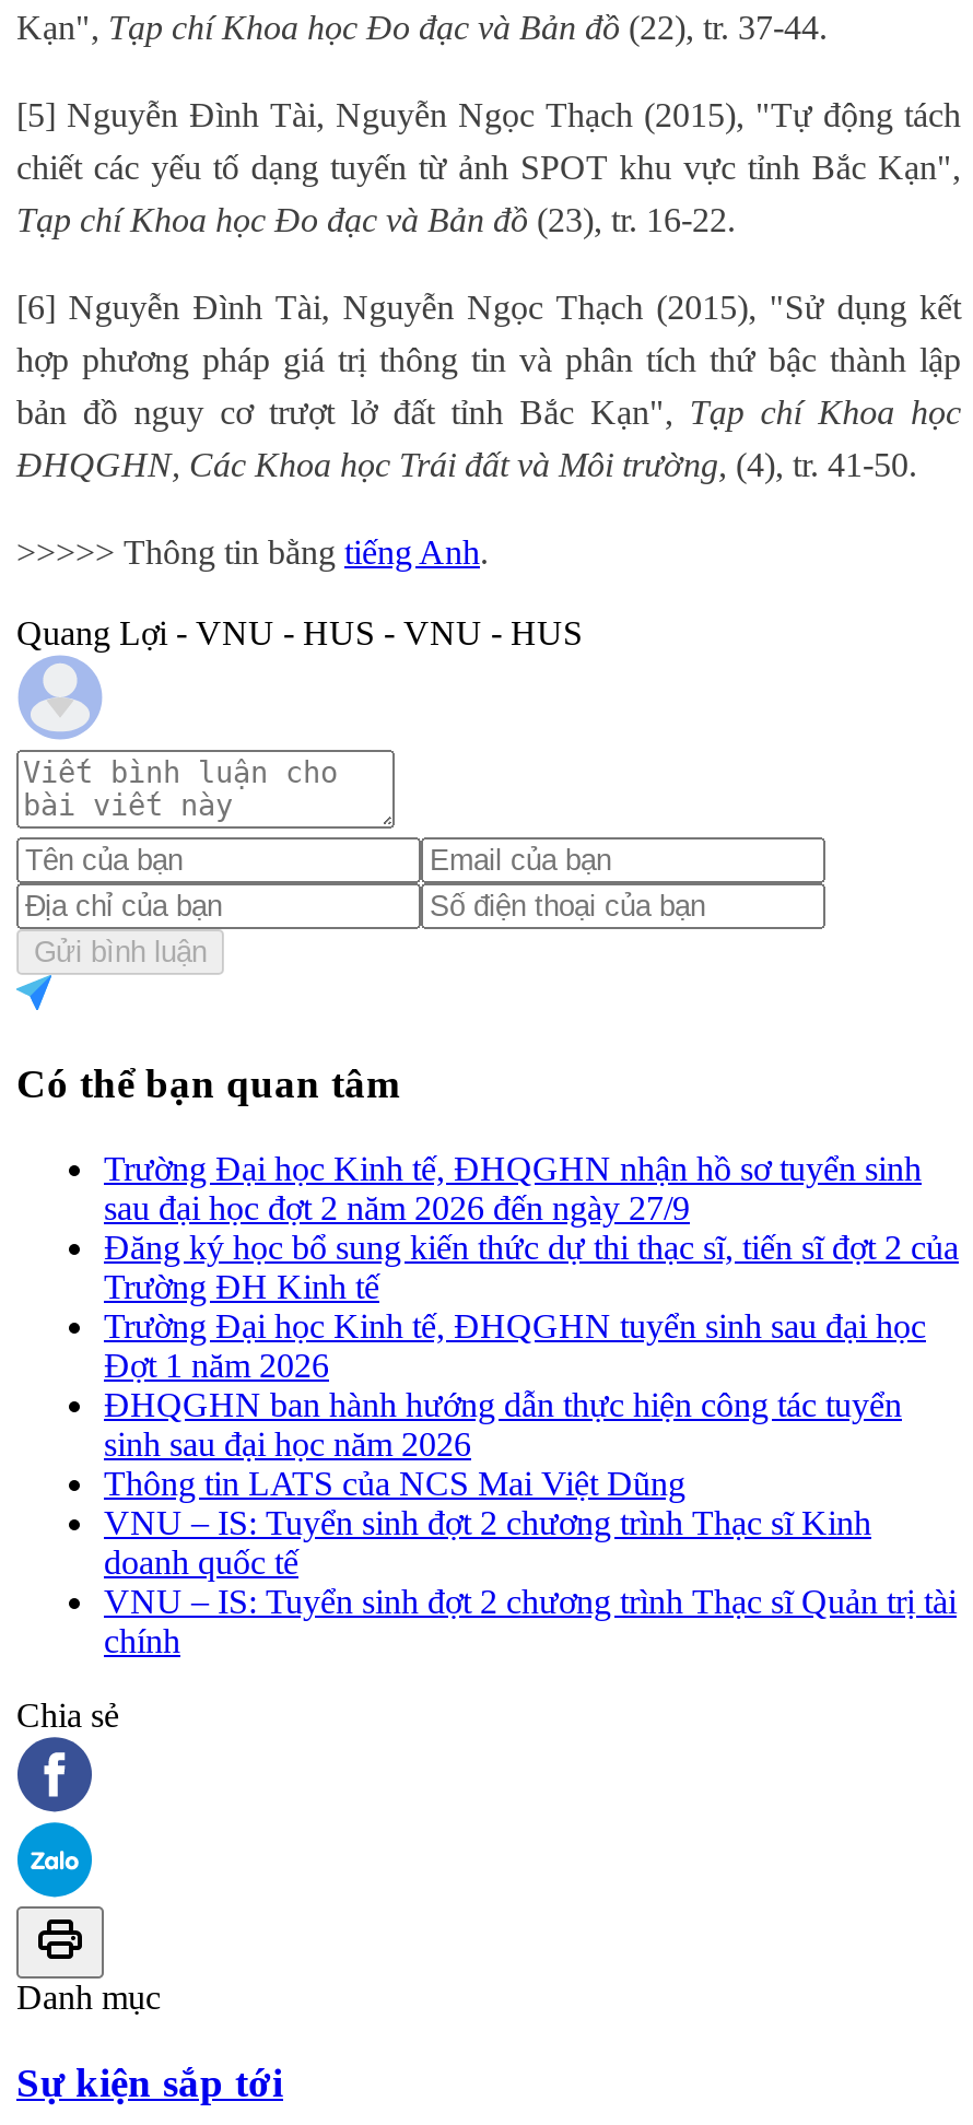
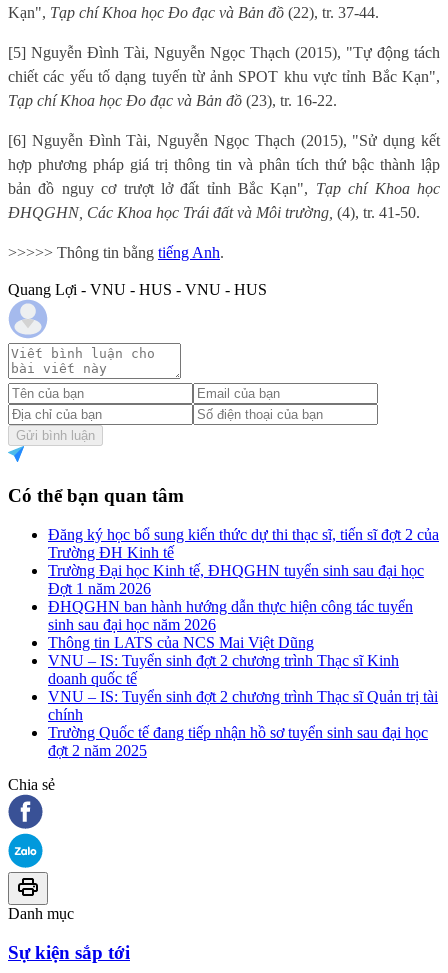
[104,1150,922,1226] Trường Đại học Kinh tế, ĐHQGHN nhận hồ sơ tuyển sinh | sau đại học đợt 2 năm 2026 đến ngày 27/9 -> none
moved [104,1228,959,1659] -> [48,526,439,723]: Đăng ký học bổ sung kiến thức dự thi thạc sĩ, tiến sĩ đợt 2 của | Trường ĐH Kinh tế | Trường Đại học Kinh tế, ĐHQGHN tuyển sinh sau đại học | ... | VNU – IS: Tuyển sinh đợt 2 chương trình Thạc sĩ Quản trị tài | chính
none -> [48,724,428,759] Trường Quốc tế đang tiếp nhận hồ sơ tuyển sinh sau đại học | đợt 2 năm 2025

